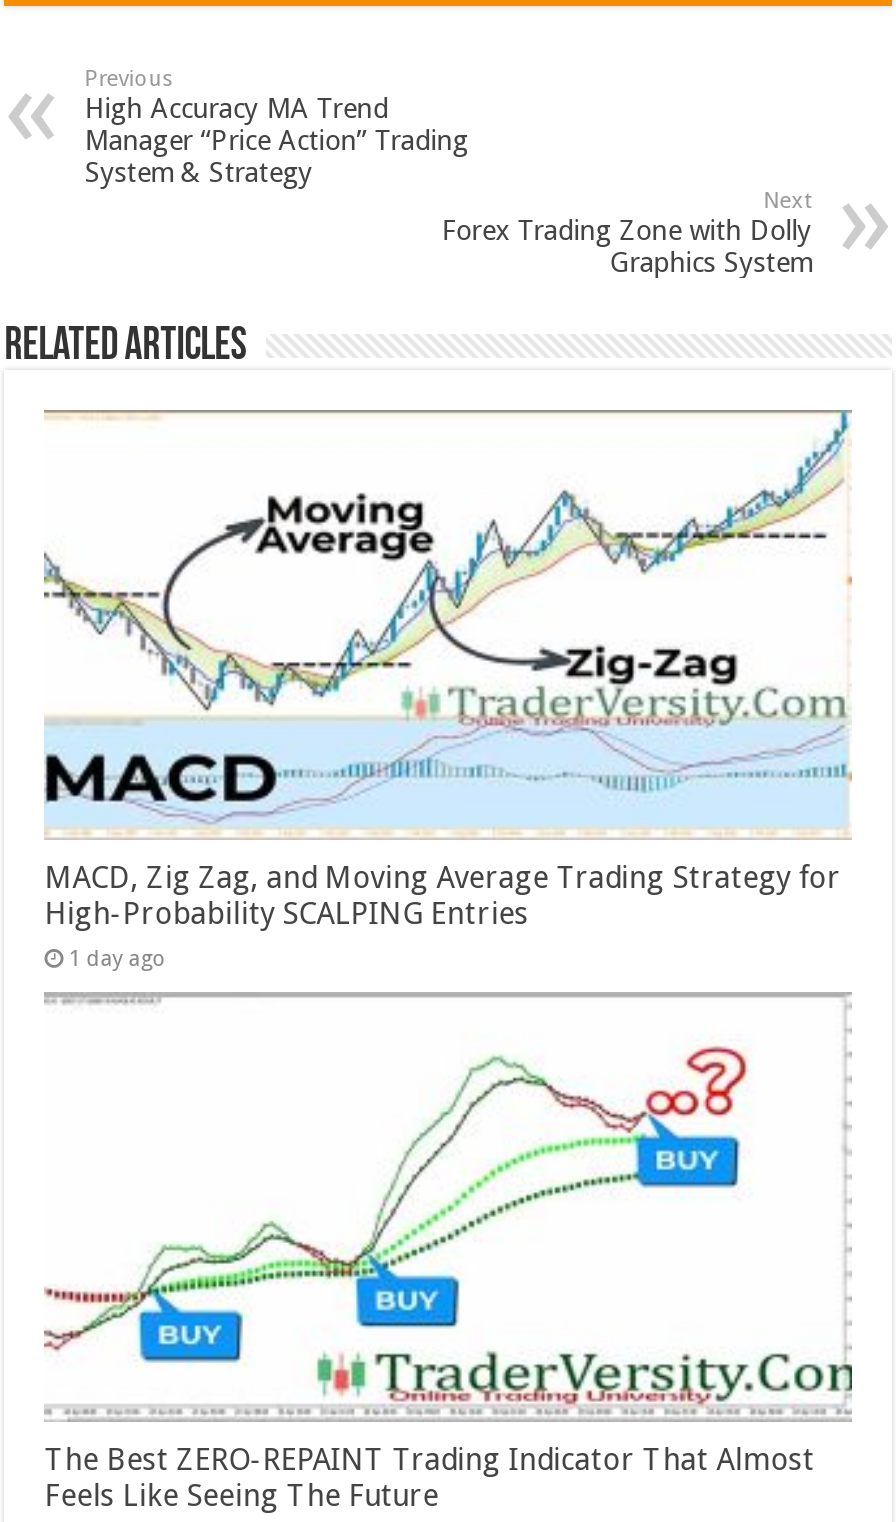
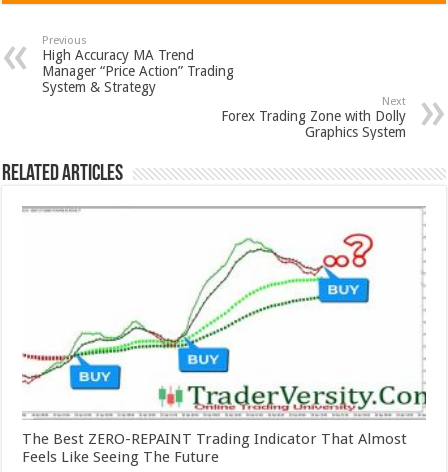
[42,411,854,972] [image] | MACD, Zig Zag, and Moving Average Trading Strategy for | High-Probability SCALPING Entries | 1 day ago -> none

